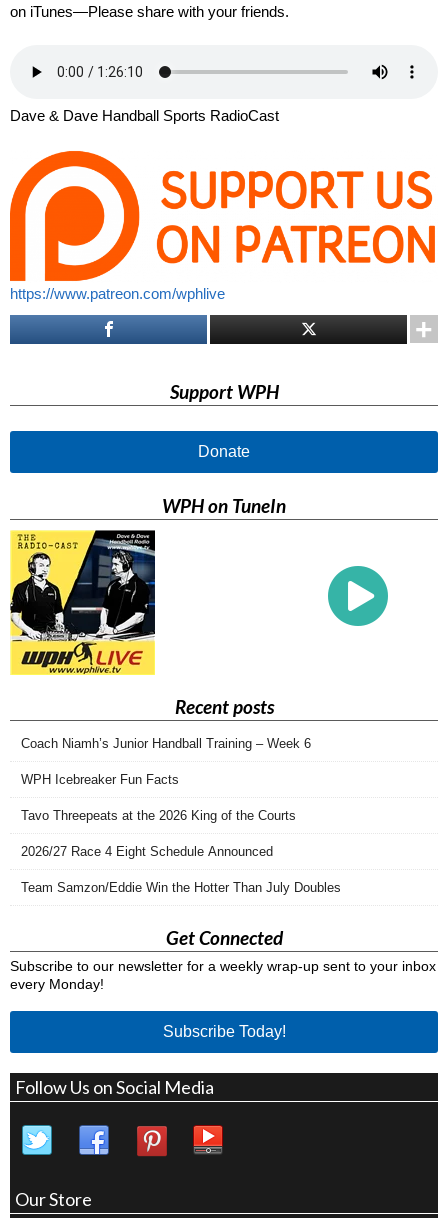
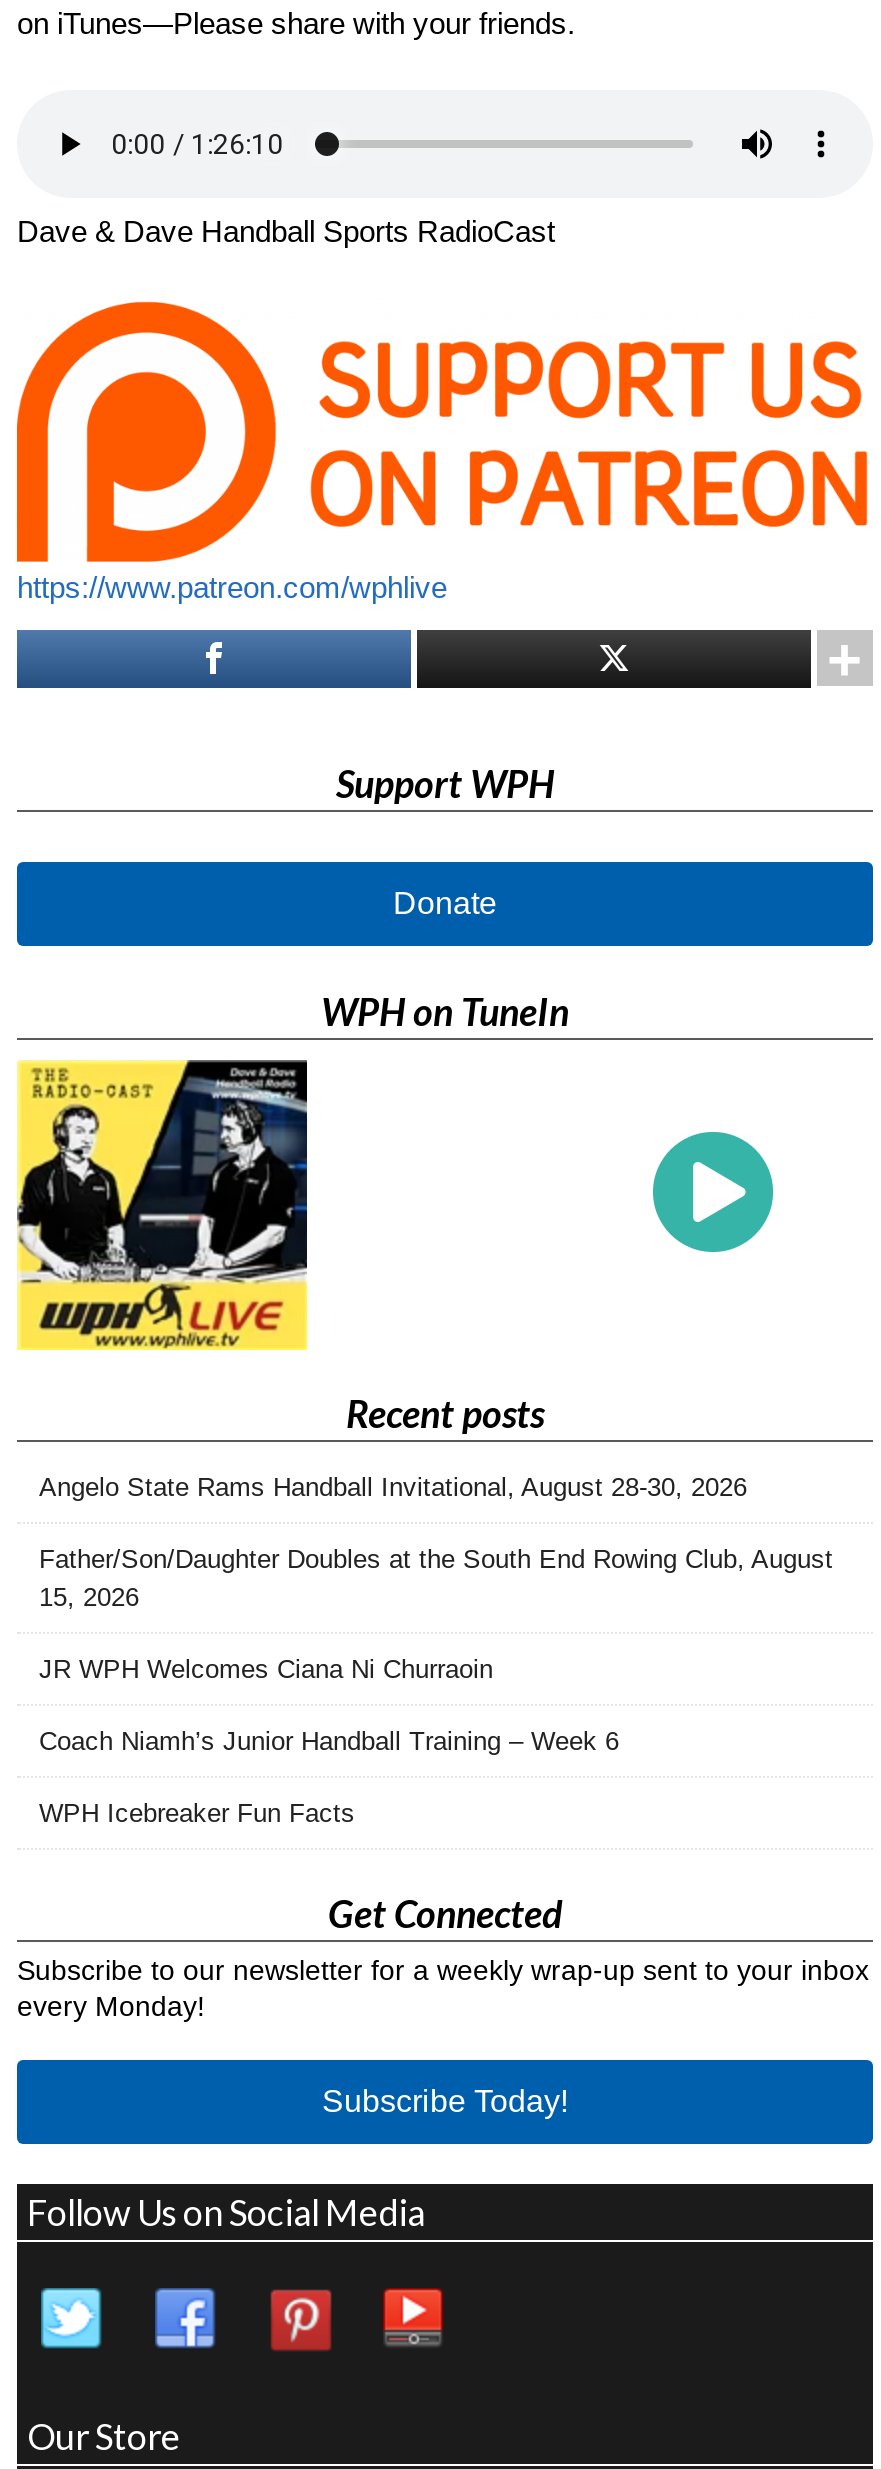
none -> [39,1471,833,1683] Angelo State Rams Handball Invitational, August 28-30, 2026 | Father/Son/Daughter Doubles at the South End Rowing Club, August | 15, 2026 | JR WPH Welcomes Ciana Ni Churraoin
moved [21,736,311,787] -> [39,1725,619,1827]: Coach Niamh’s Junior Handball Training – Week 6 | WPH Icebreaker Fun Facts
[21,808,341,895] Tavo Threepeats at the 2026 King of the Courts | 2026/27 Race 4 Eight Schedule Announced | Team Samzon/Eddie Win the Hotter Than July Doubles -> none

